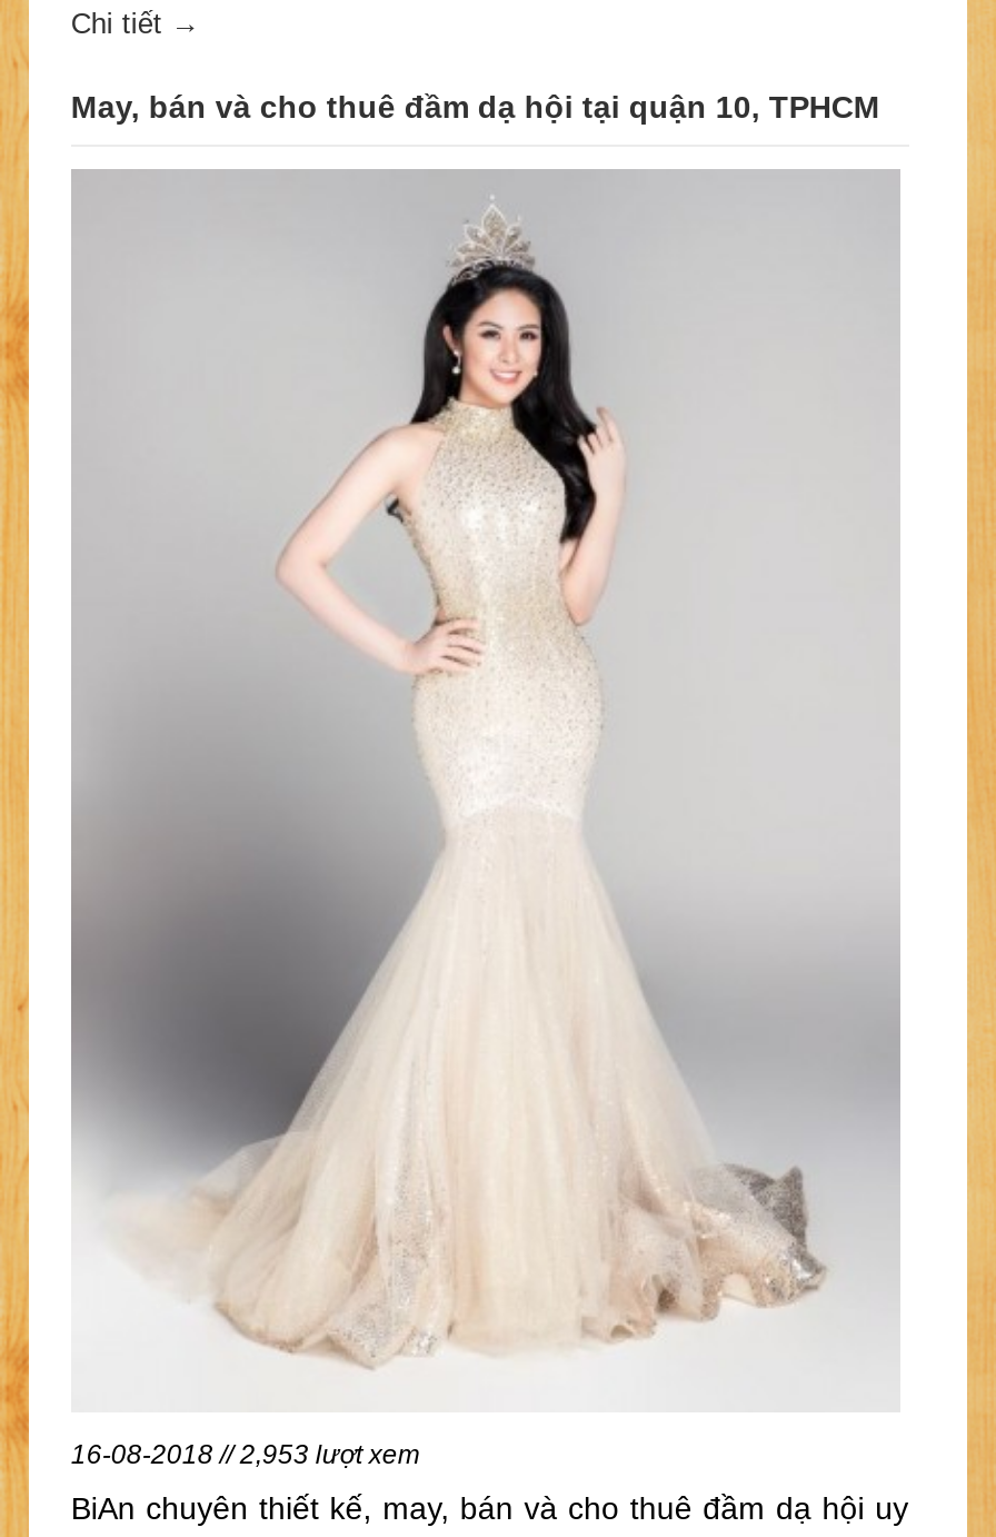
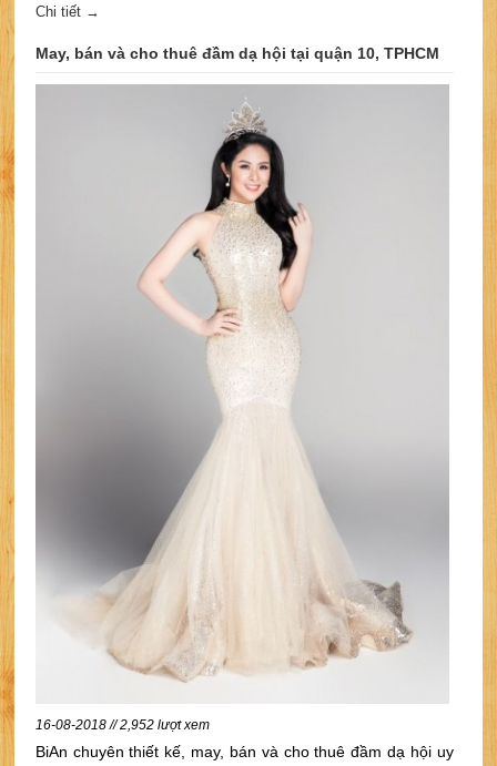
[71,1440,420,1471] 16-08-2018 // 2,953 lượt xem -> [35,718,210,733] 16-08-2018 // 2,952 lượt xem

